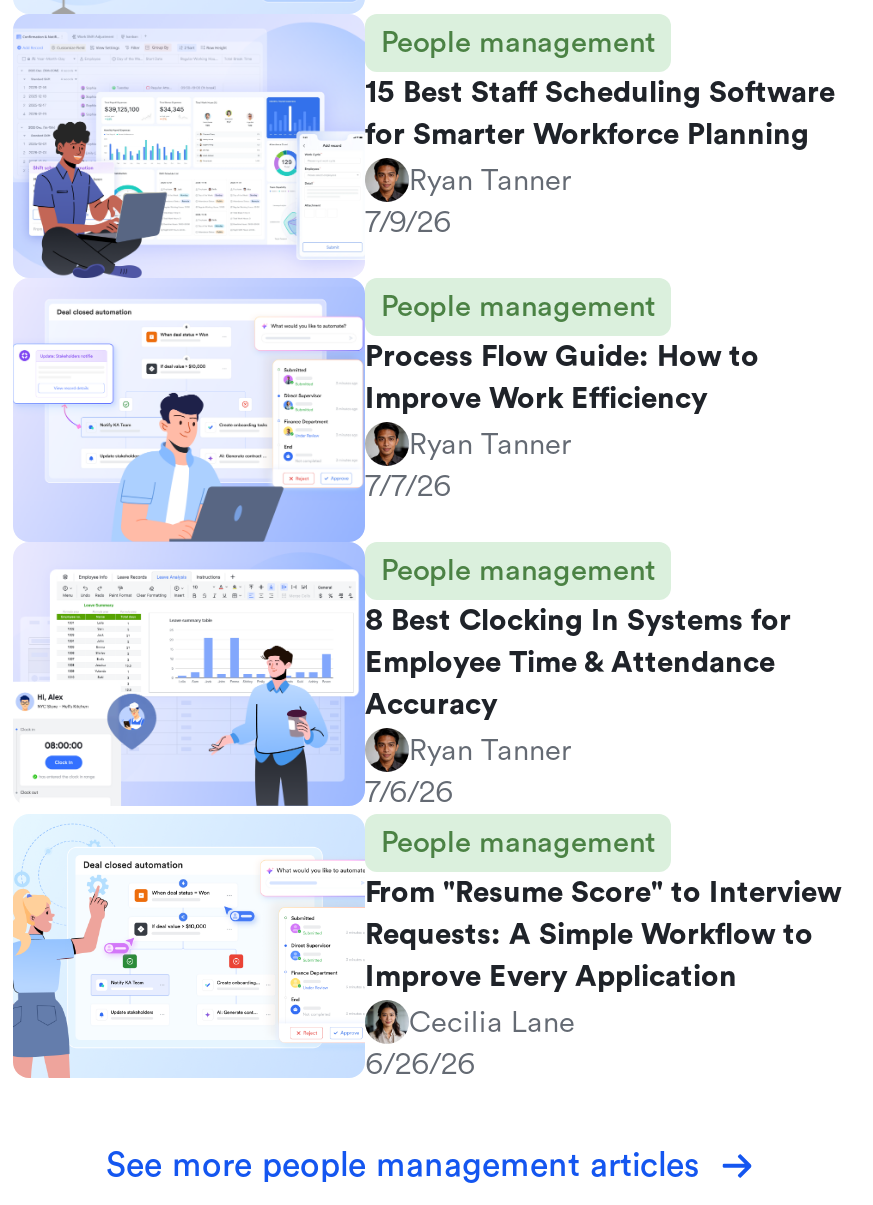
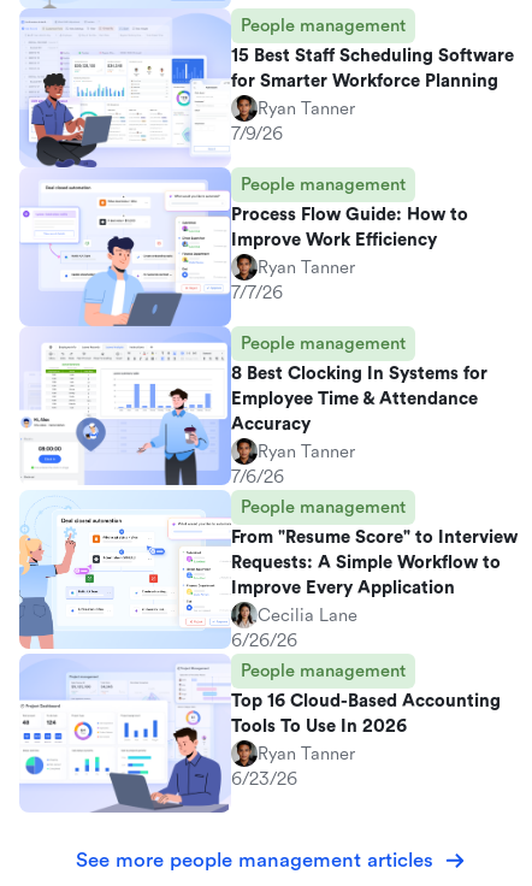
none -> [19,655,501,814] [image] | People management | Top 16 Cloud-Based Accounting | Tools To Use In 2026 | Ryan Tanner | 6/23/26

